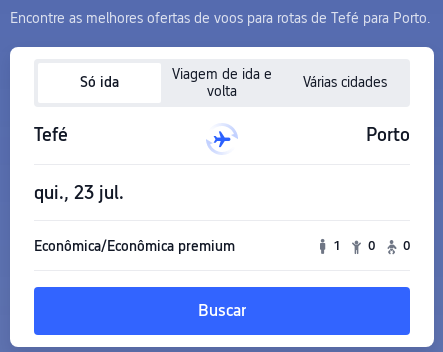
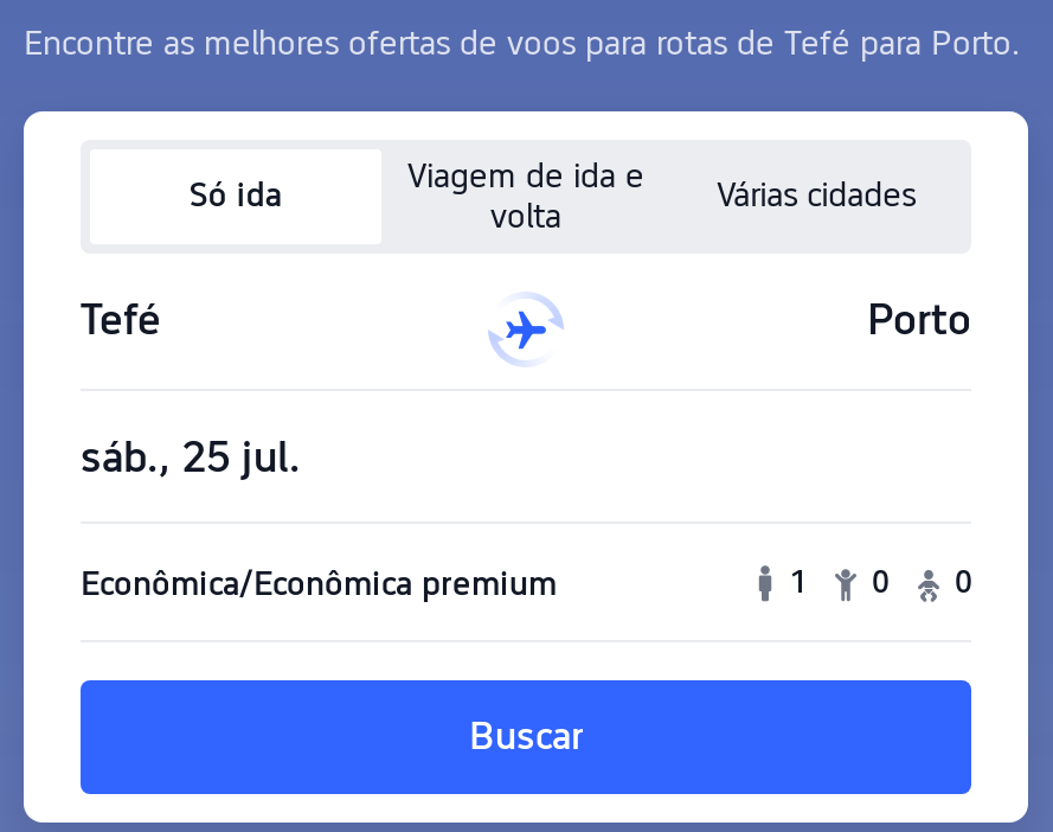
[34,181,124,202] qui., 23 jul. -> [81,430,301,480] sáb., 25 jul.

